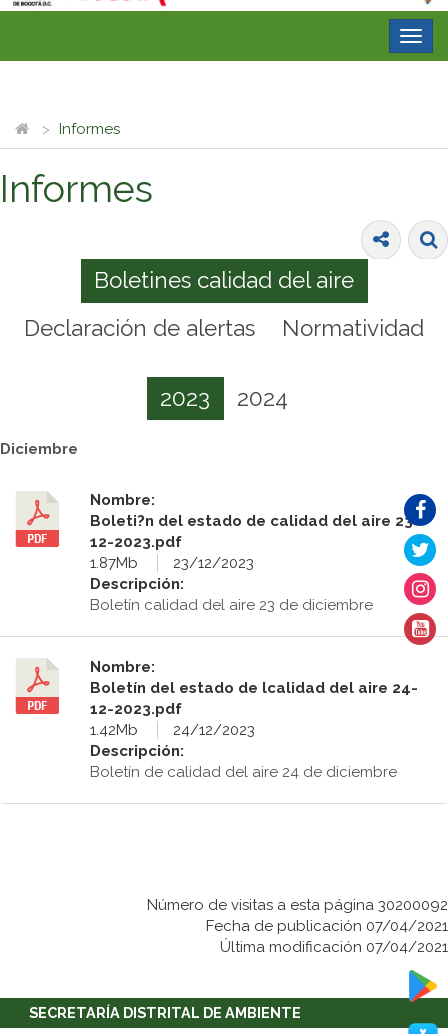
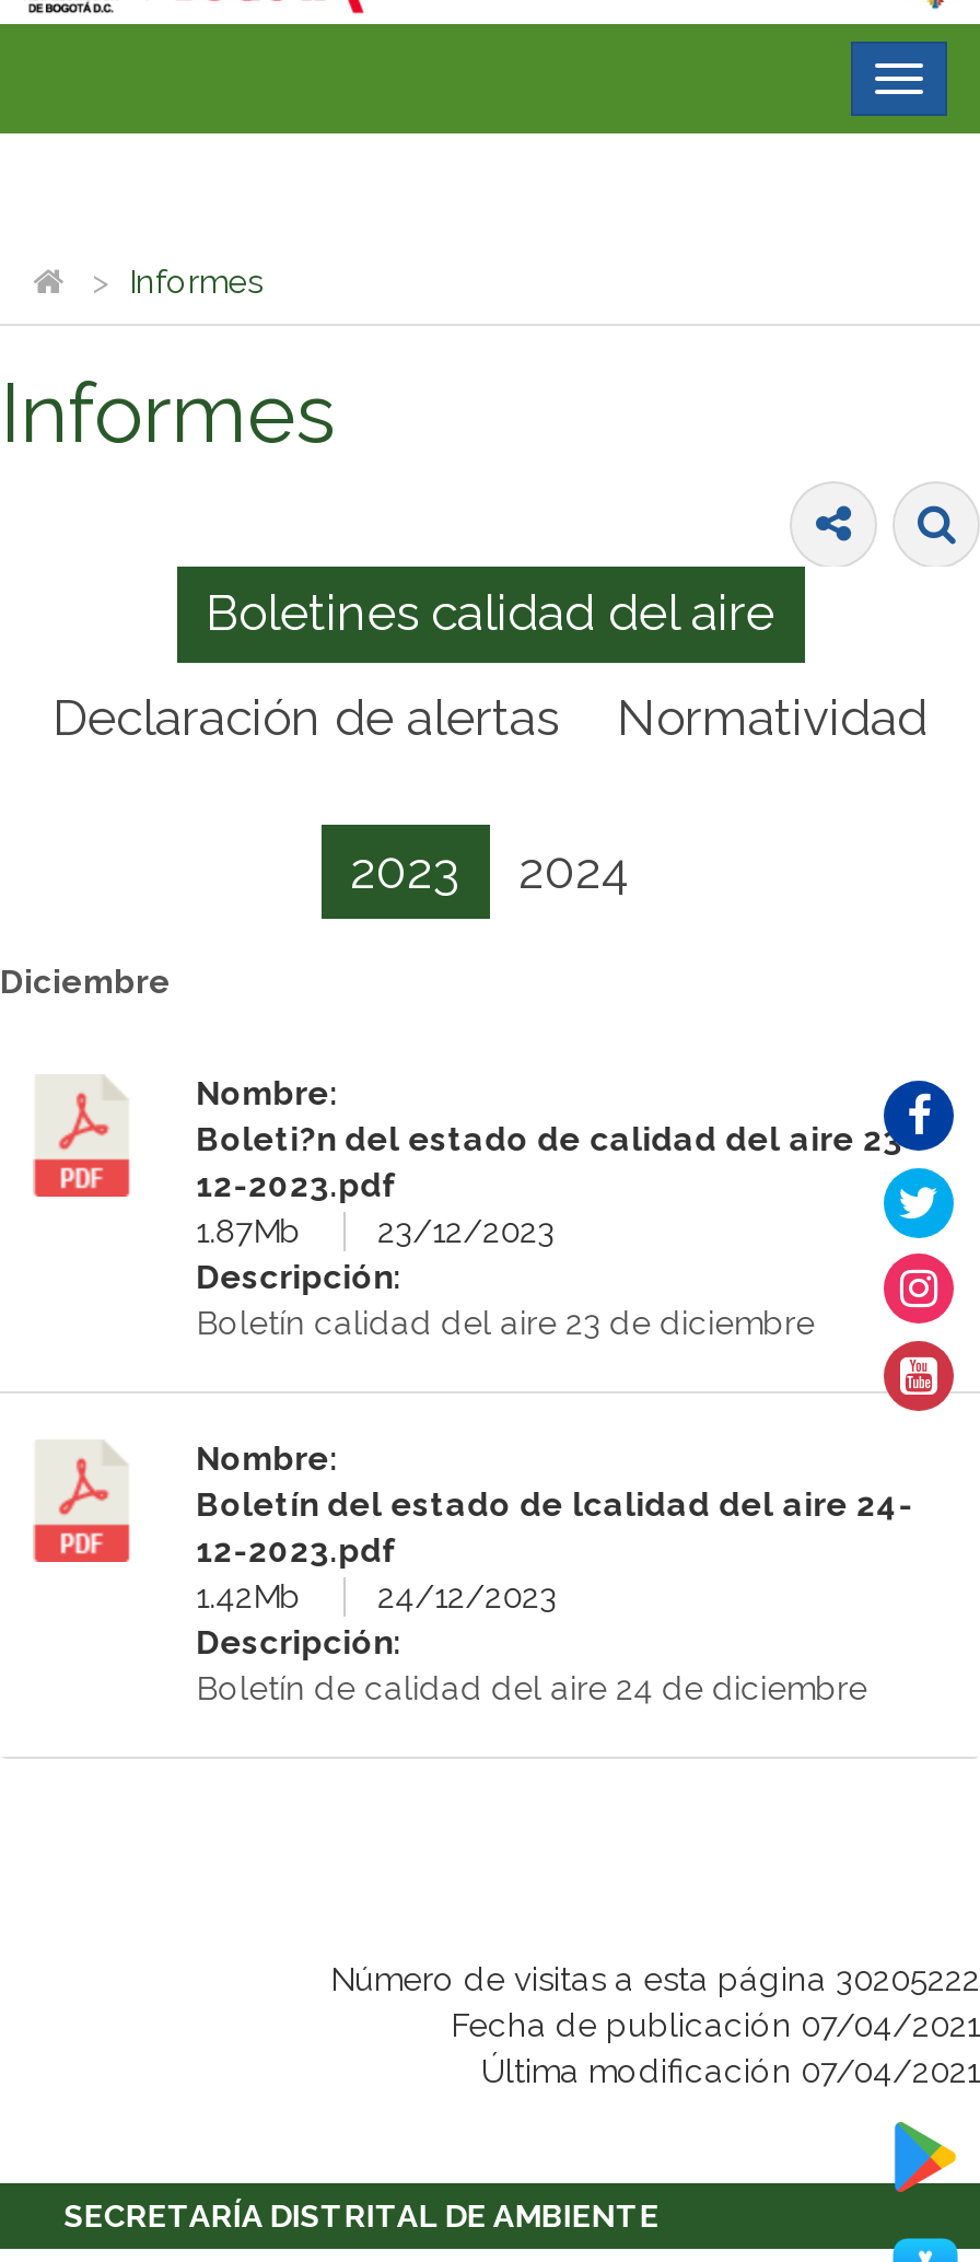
[147,896,448,914] Número de visitas a esta página 30200092 -> [330,1961,980,2000] Número de visitas a esta página 30205222

